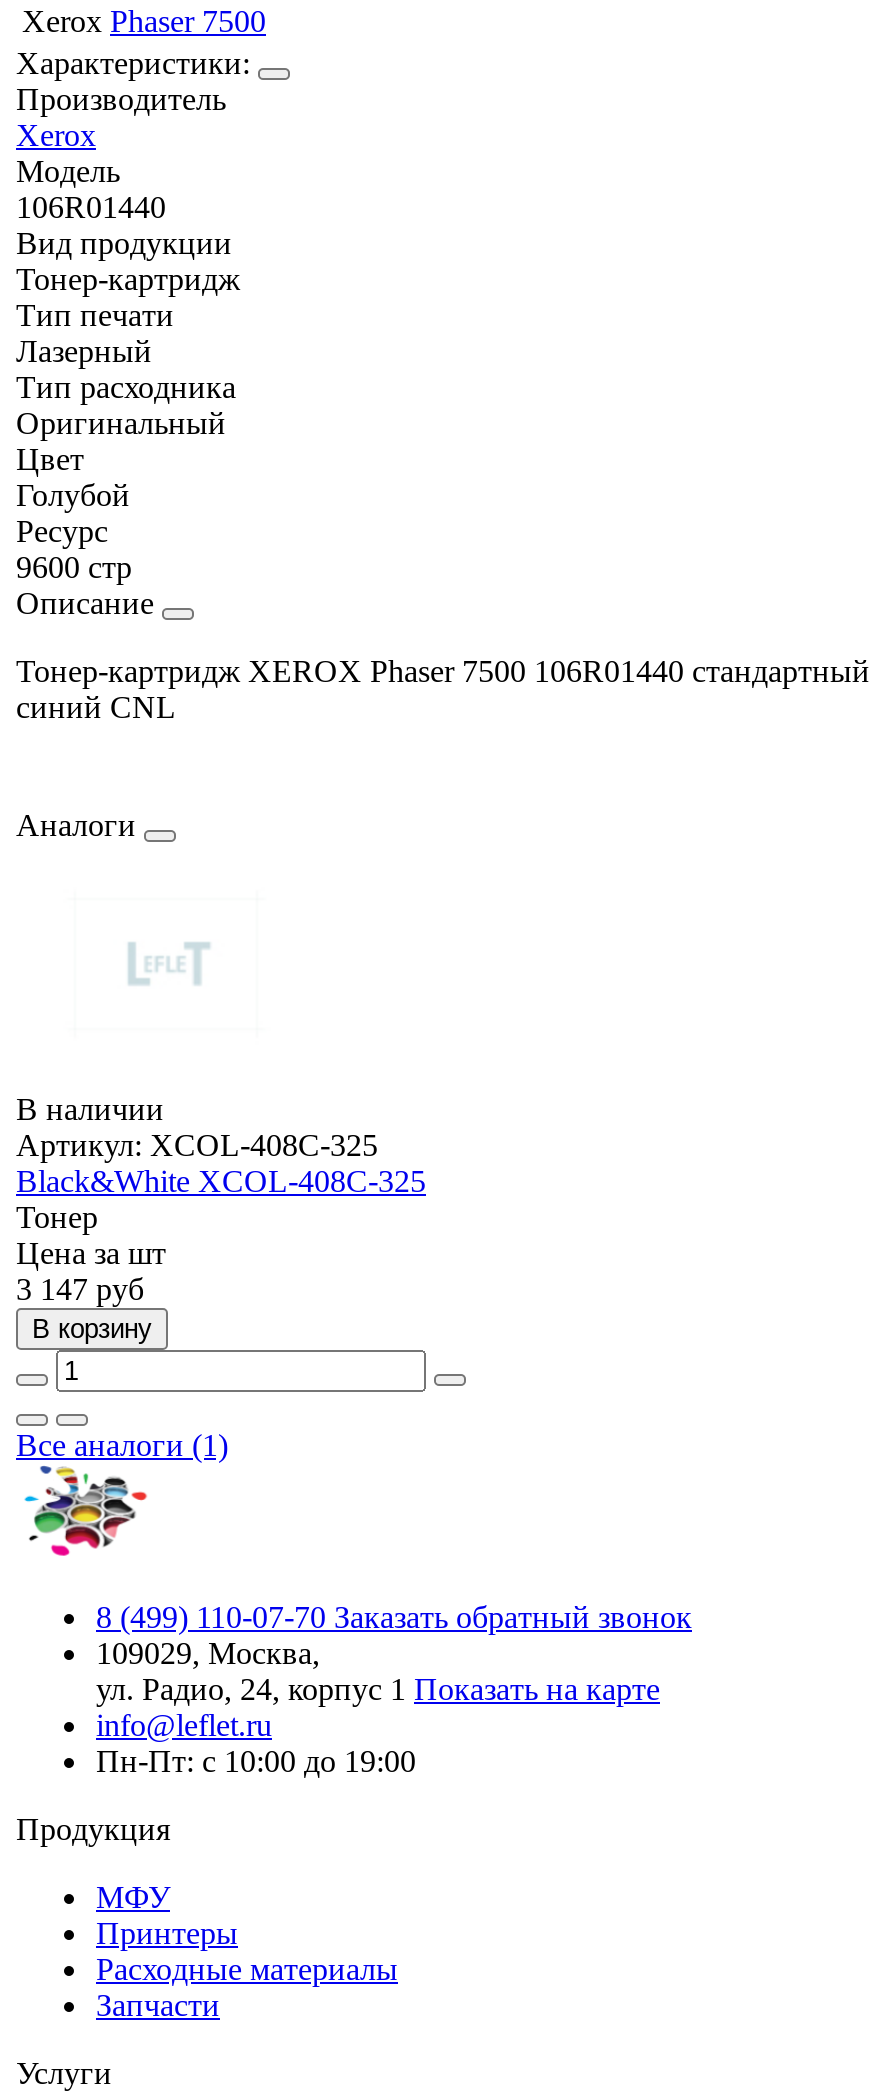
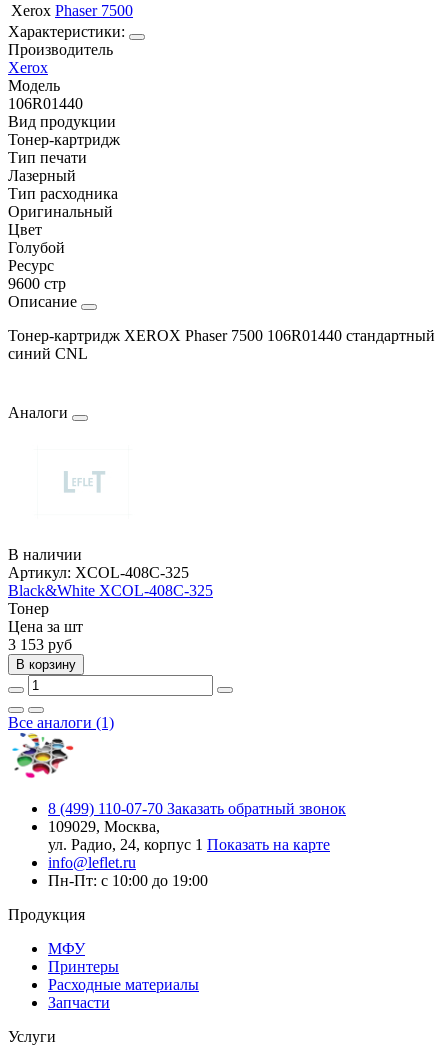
[16,1272,144,1306] 3 147 руб -> [8,636,72,653] 3 153 руб

